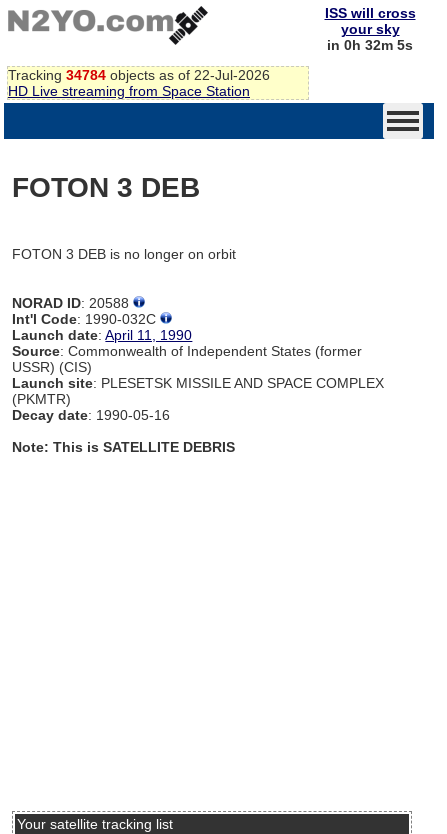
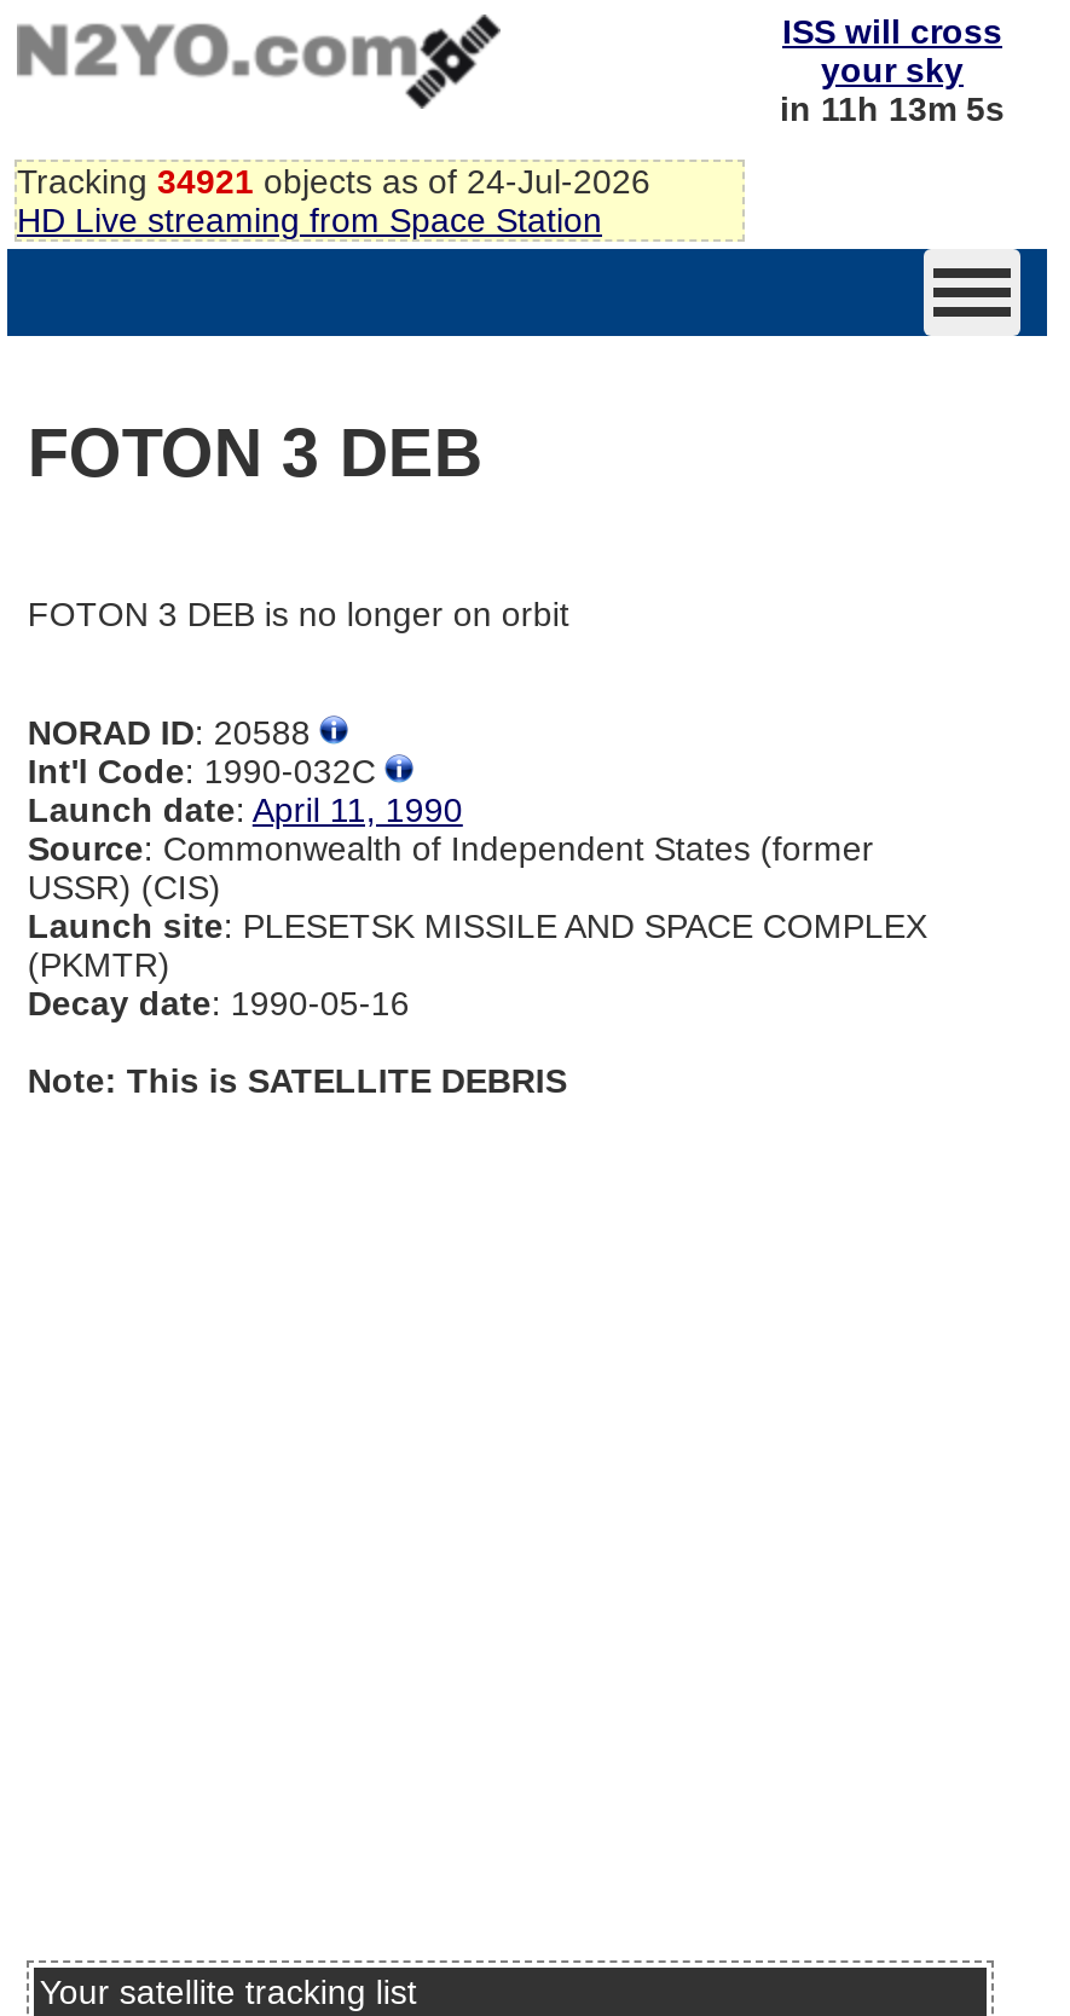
[327,37,413,53] in 0h 32m 5s -> [780,89,1005,128] in 11h 13m 5s
[8,67,270,83] Tracking 34784 objects as of 22-Jul-2026 -> [17,161,650,200] Tracking 34921 objects as of 24-Jul-2026

